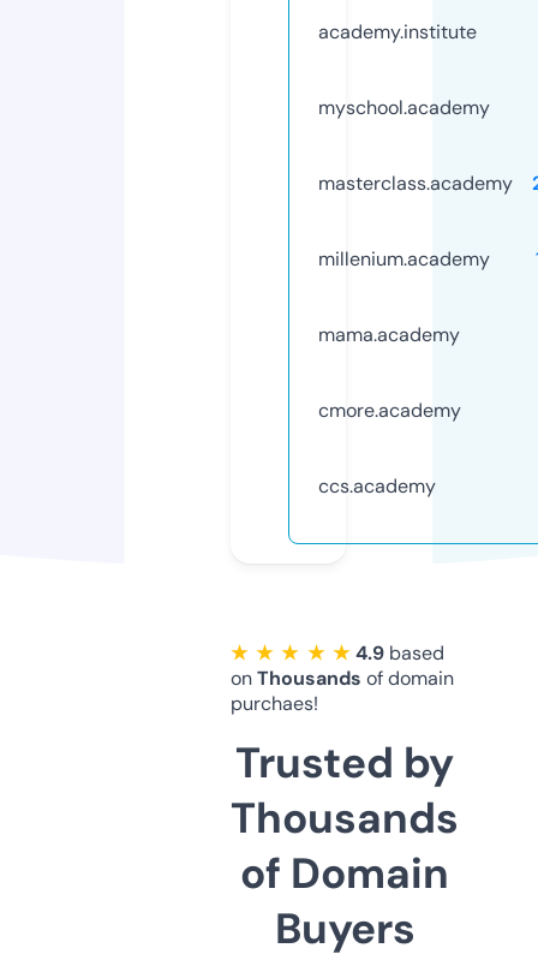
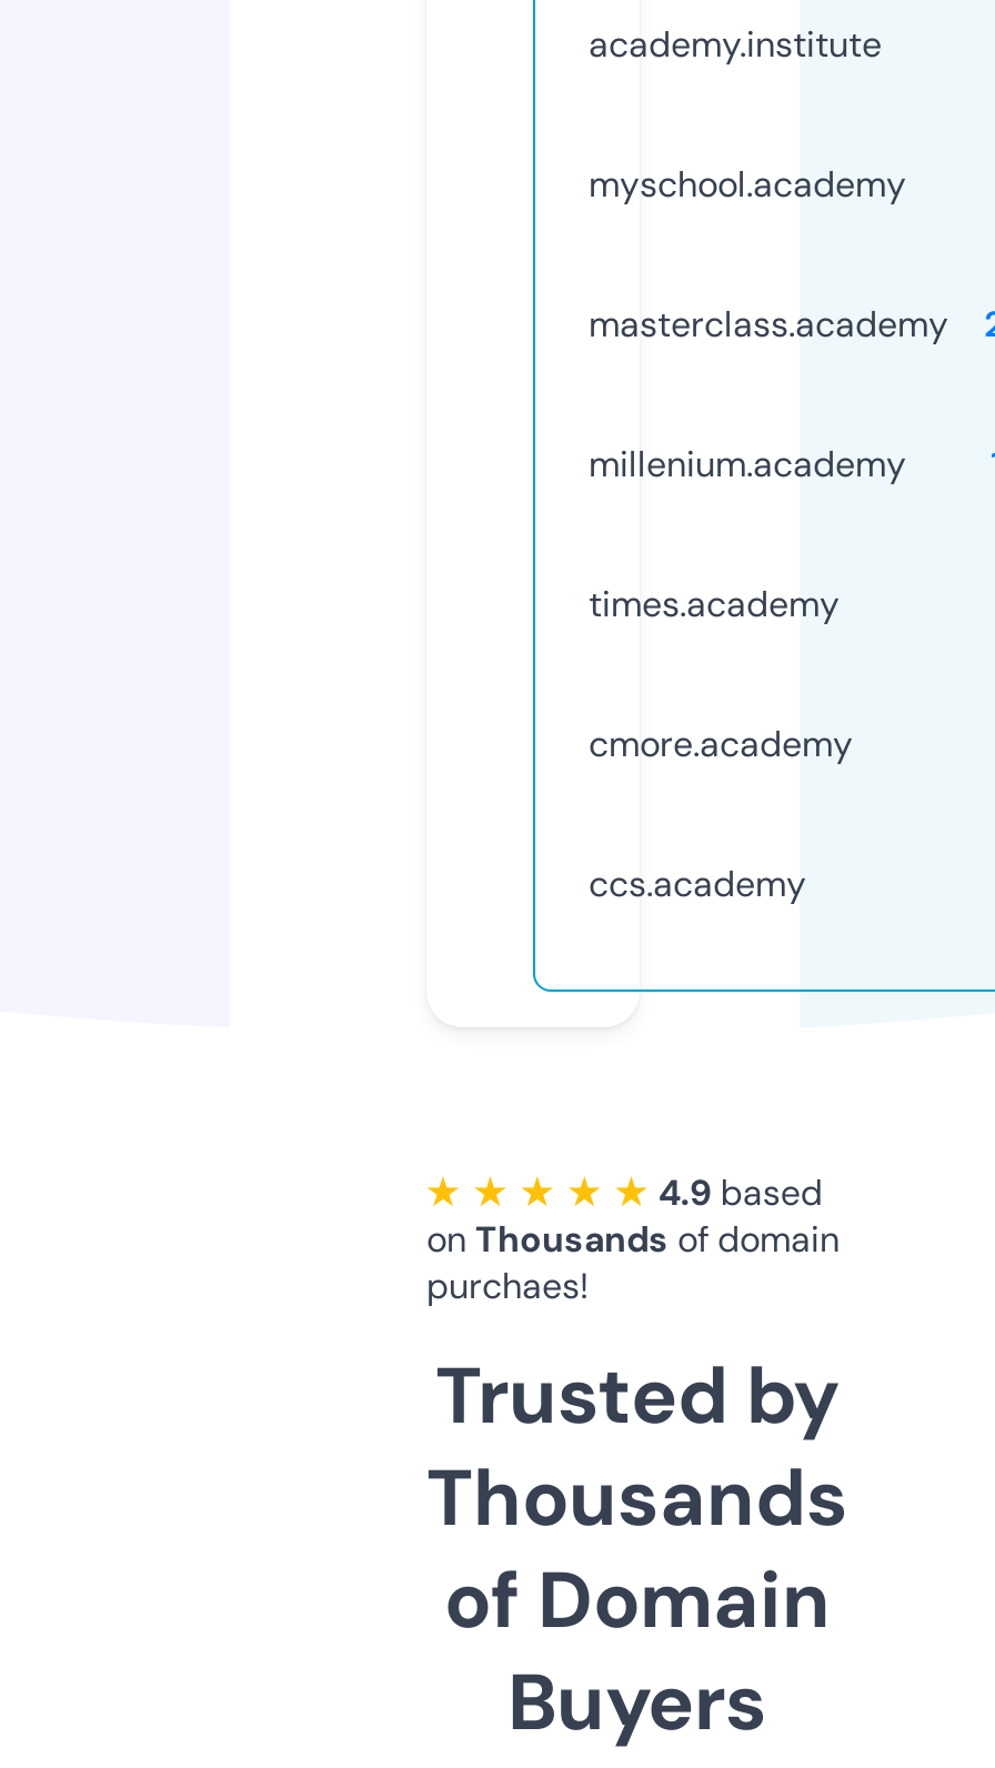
[318,322,460,347] mama.academy -> [589,580,840,627] times.academy

